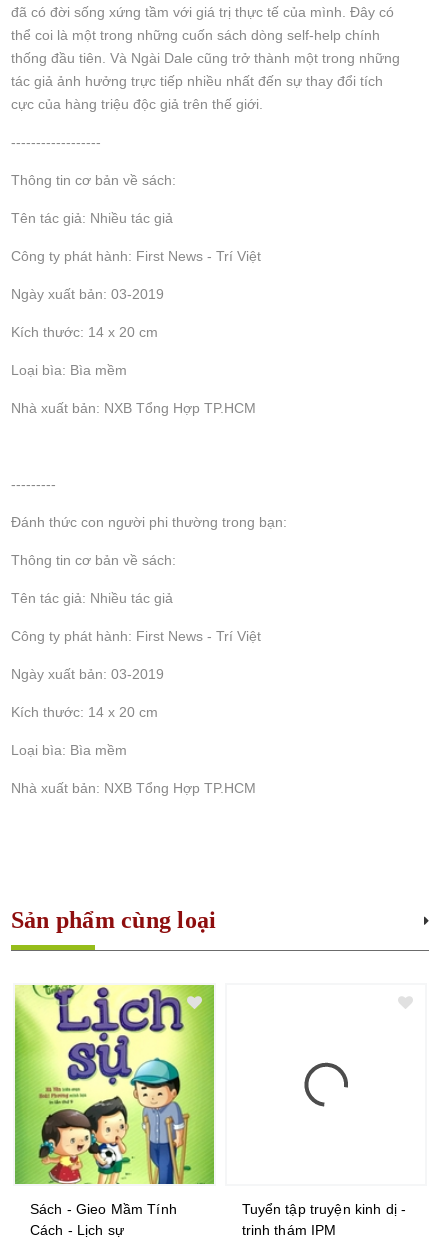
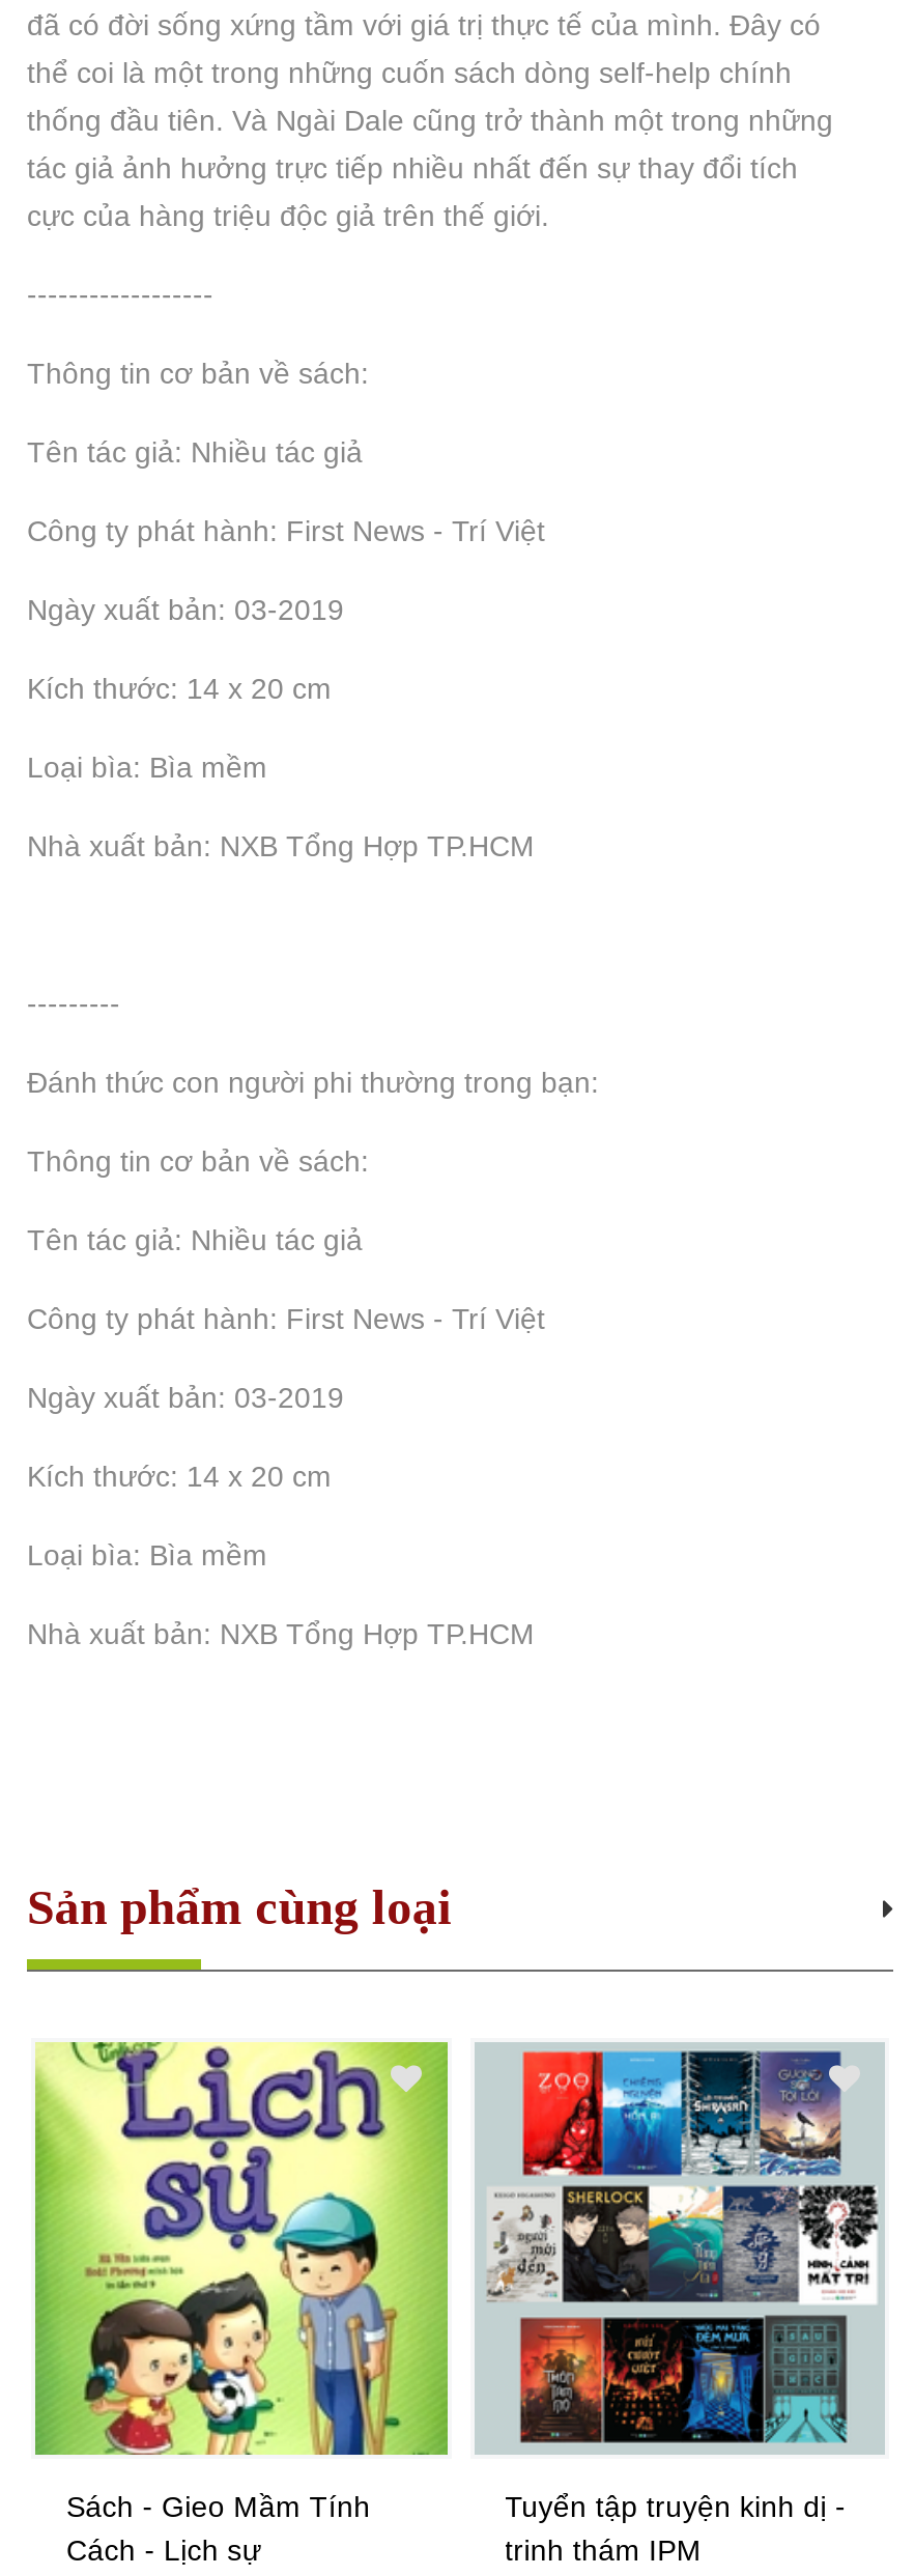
none -> [475,2042,885,2455] [image]

